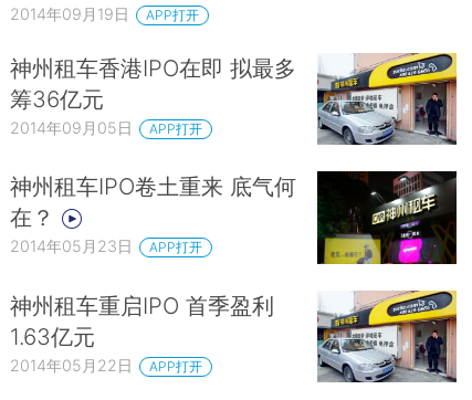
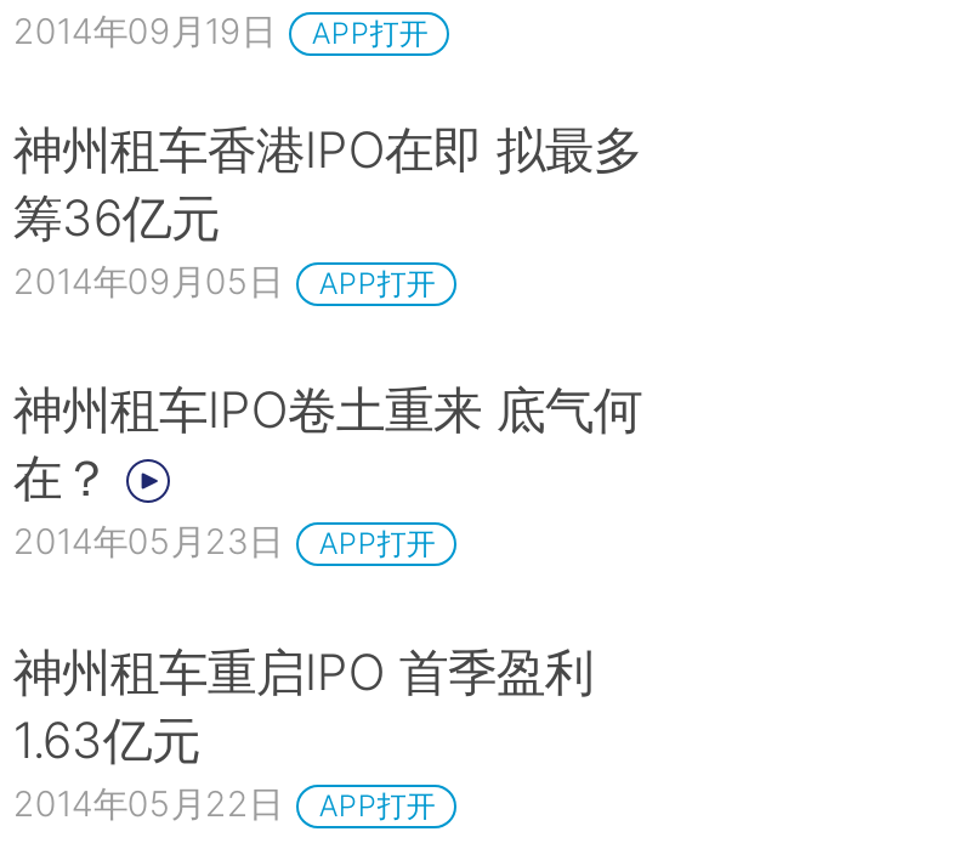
[316,52,458,146] [image] -> none
[316,170,458,265] [image] -> none
[316,290,458,383] [image] -> none

